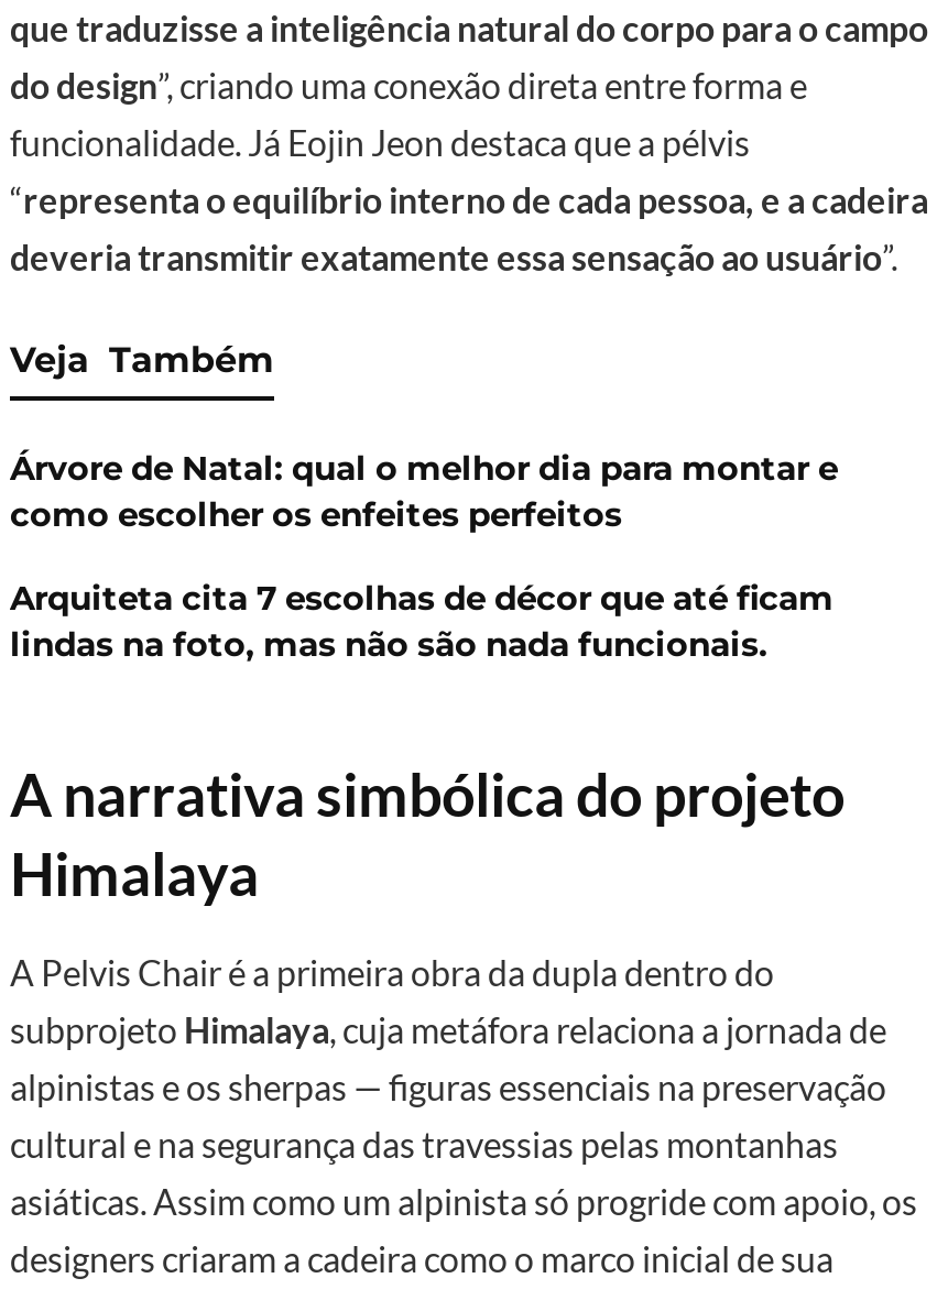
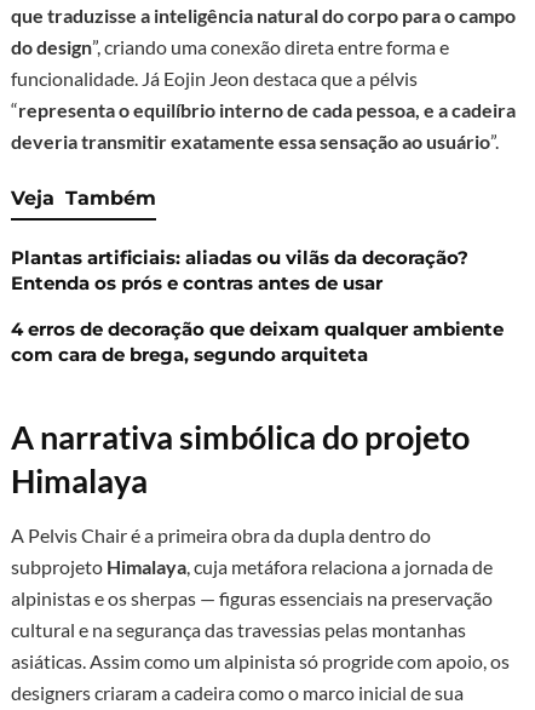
[10,448,838,536] Árvore de Natal: qual o melhor dia para montar e | como escolher os enfeites perfeitos -> [11,246,468,295] Plantas artificiais: aliadas ou vilãs da decoração? | Entenda os prós e contras antes de usar
[10,578,833,666] Arquiteta cita 7 escolhas de décor que até ficam | lindas na foto, mas não são nada funcionais. -> [11,318,504,366] 4 erros de decoração que deixam qualquer ambiente | com cara de brega, segundo arquiteta

